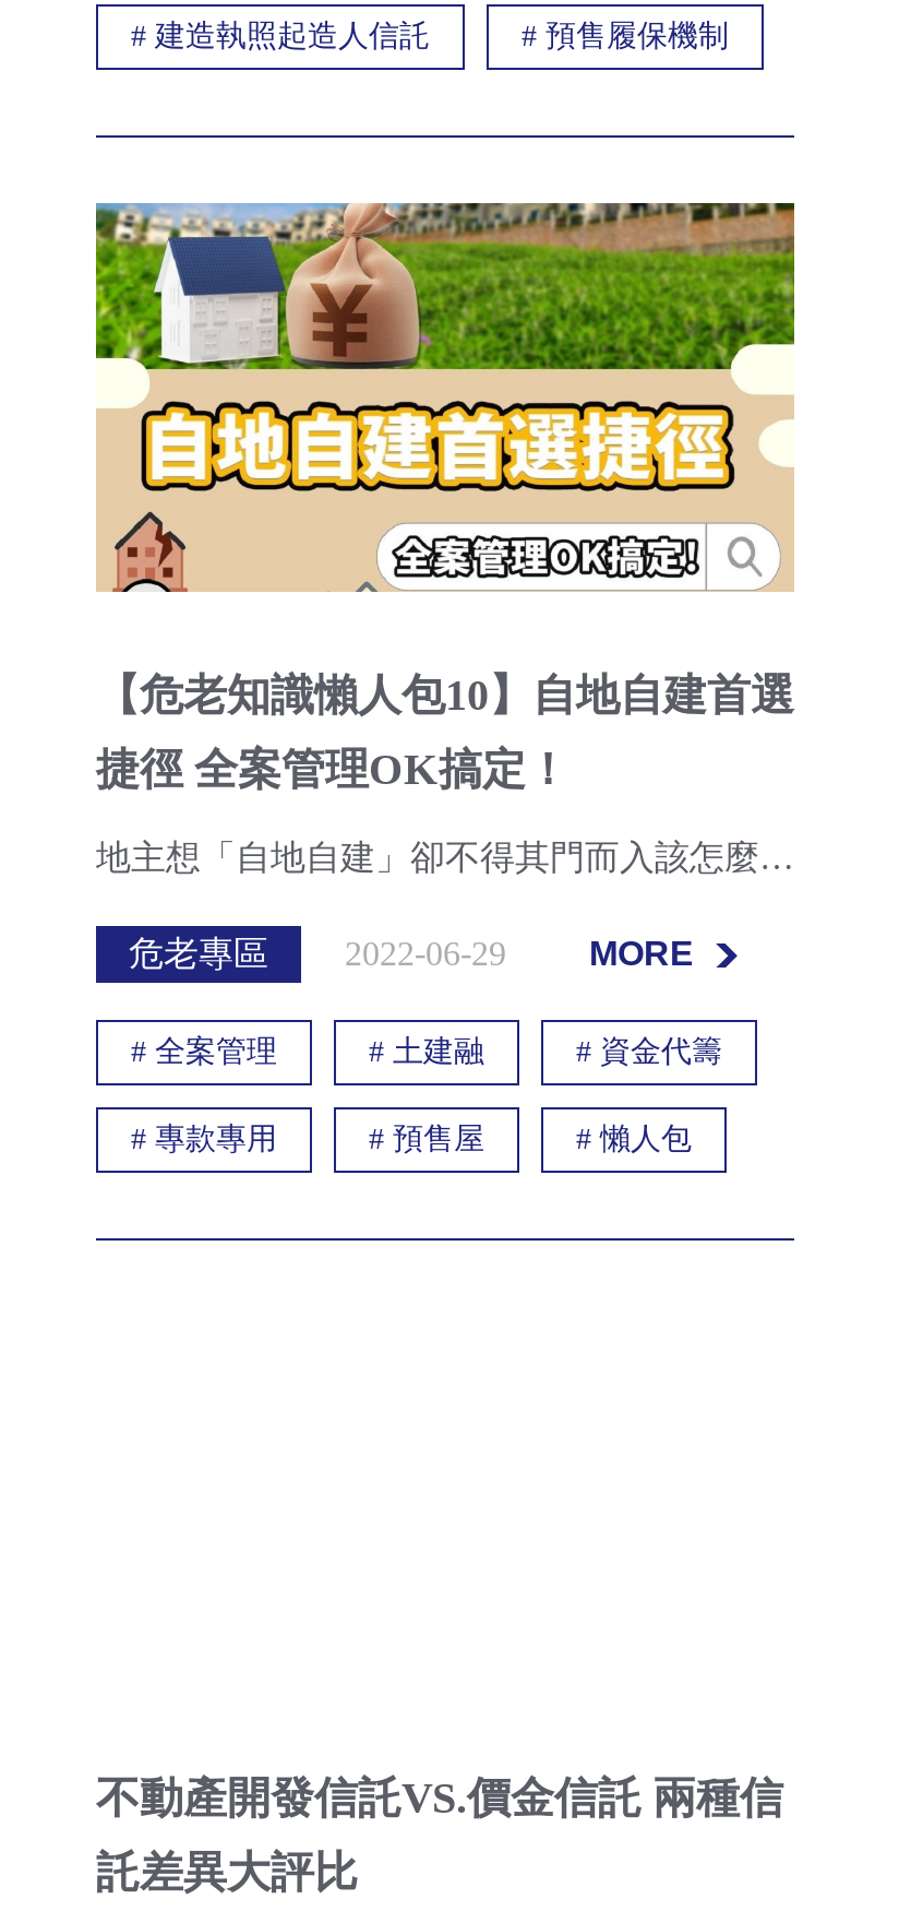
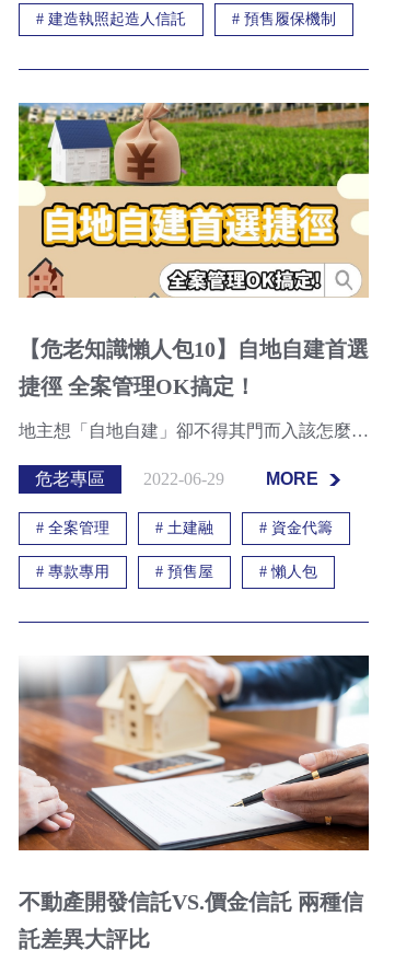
none -> [18,654,370,851] [image]

